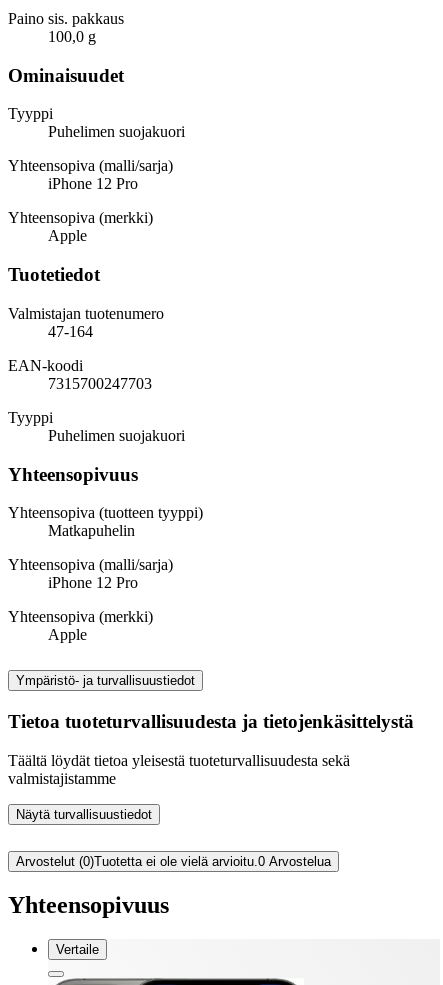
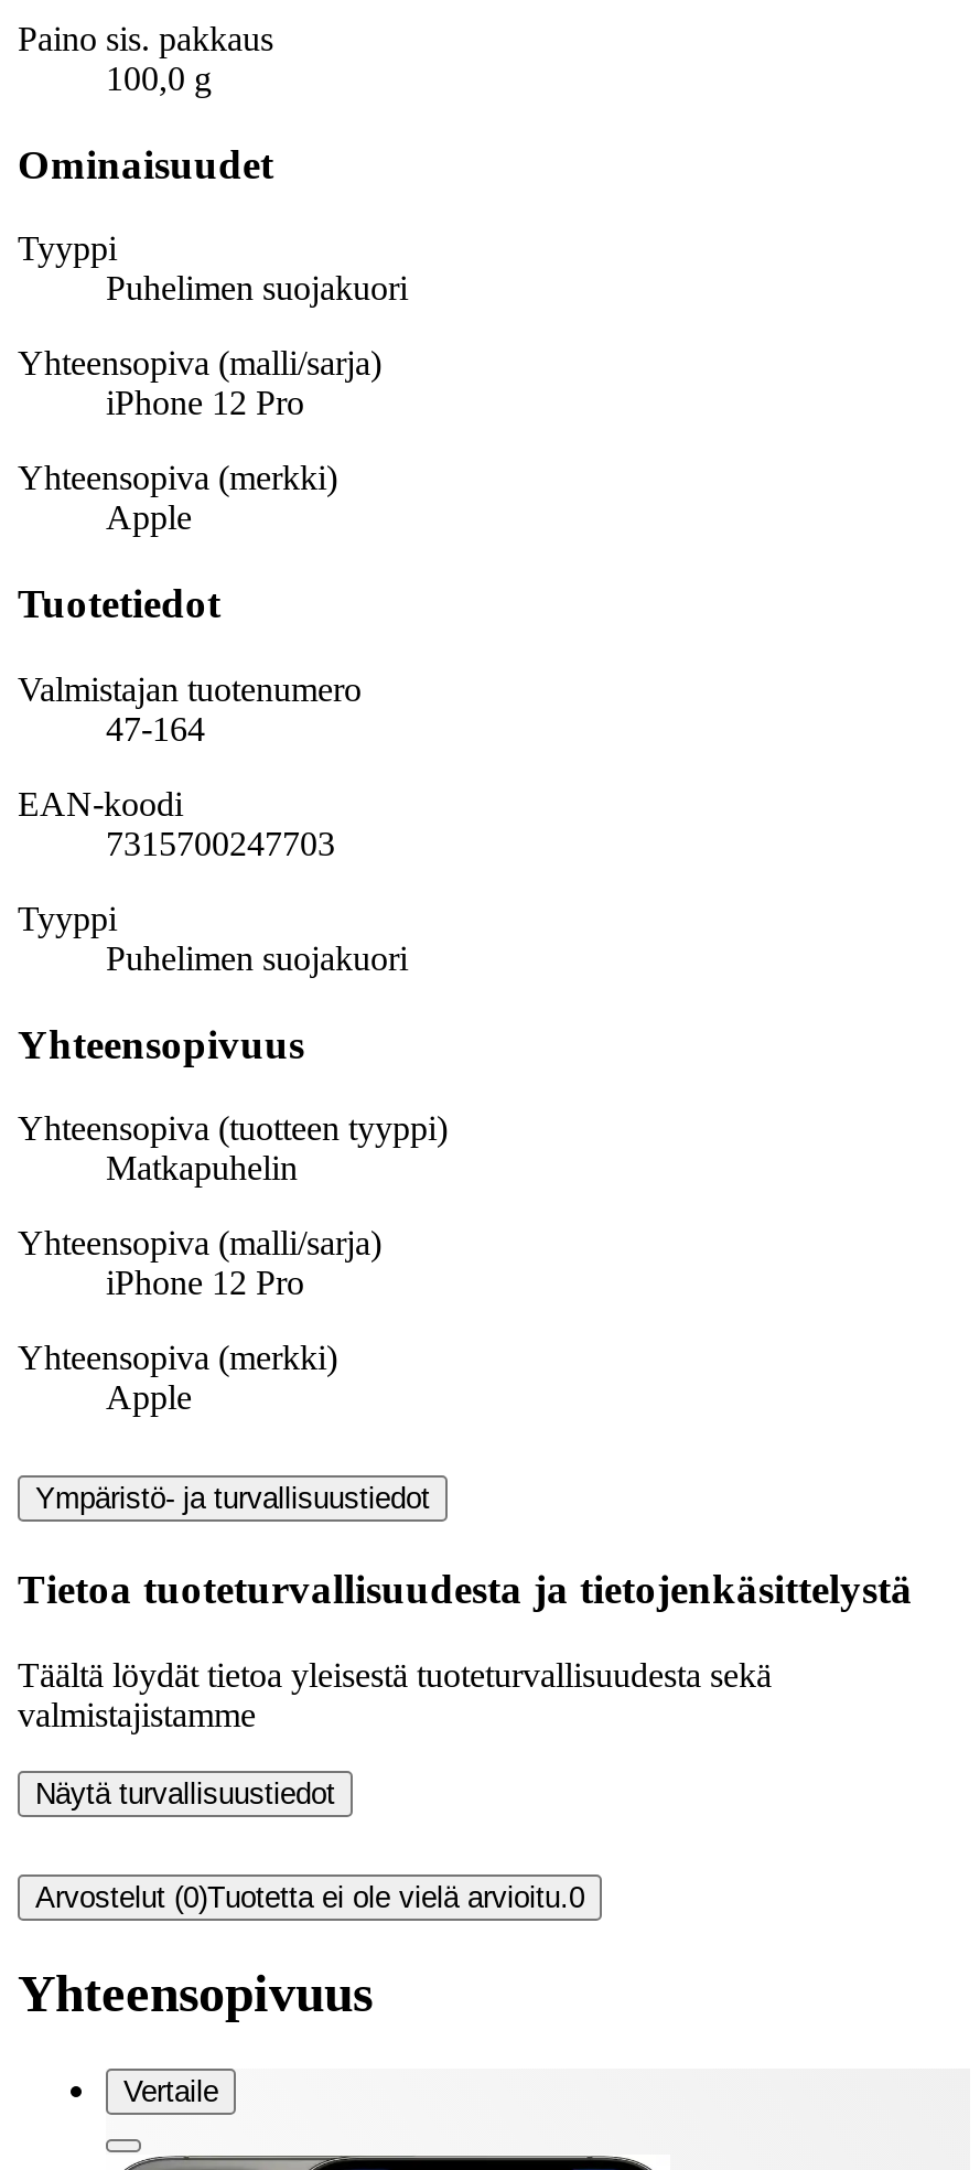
[16,854,331,869] Arvostelut (0)Tuotetta ei ole vielä arvioitu.0 Arvostelua -> [35,1880,584,1914] Arvostelut (0)Tuotetta ei ole vielä arvioitu.0

